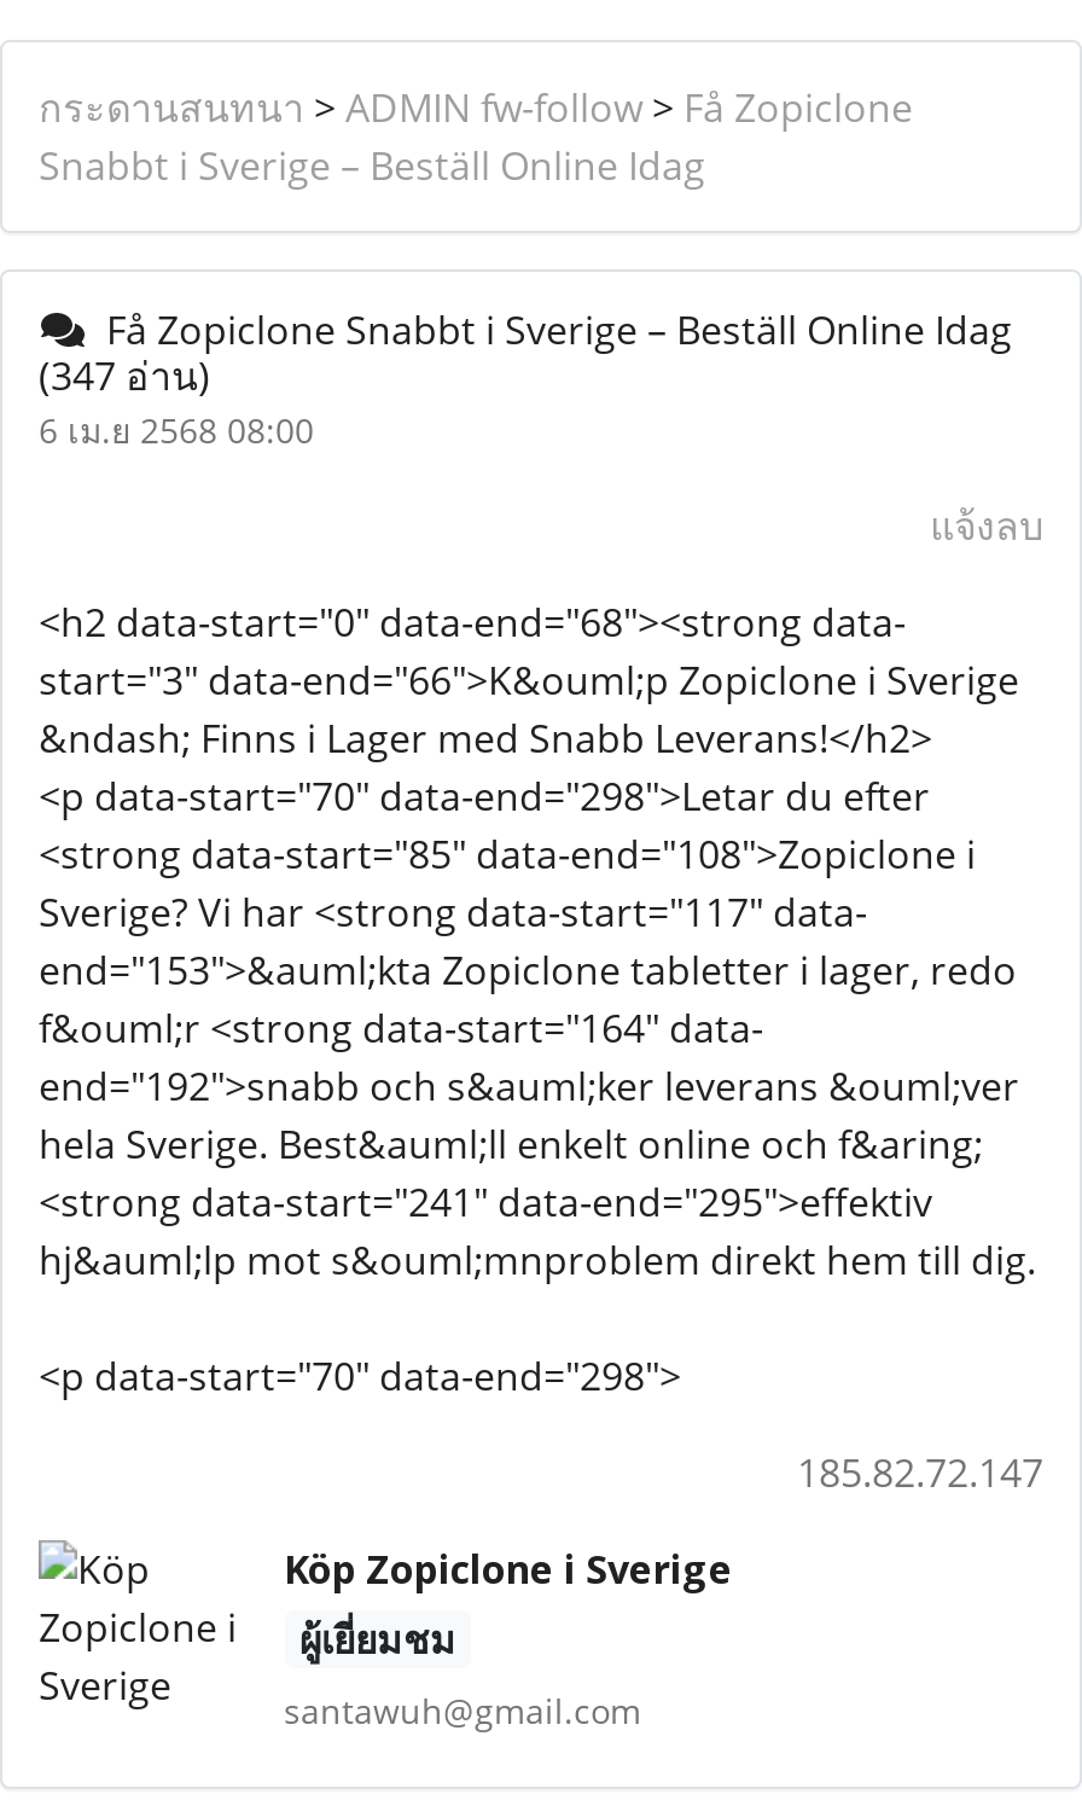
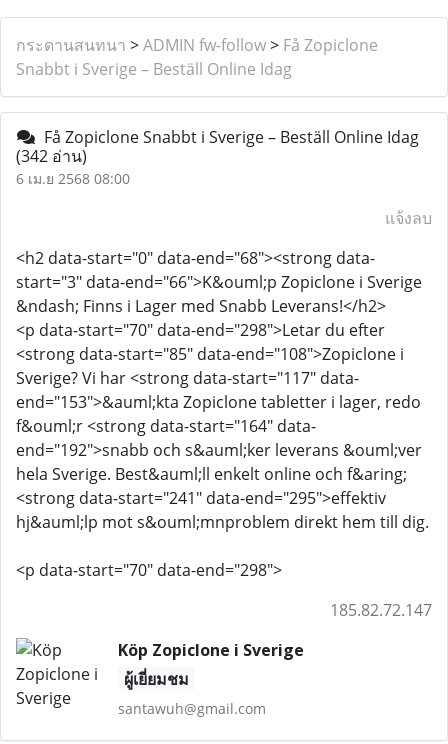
[39,349,210,402] (347 อ่าน) -> [16,145,87,167] (342 อ่าน)

